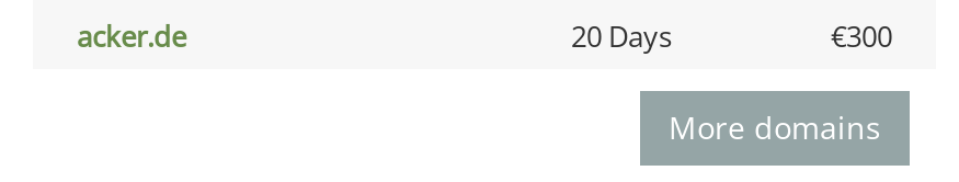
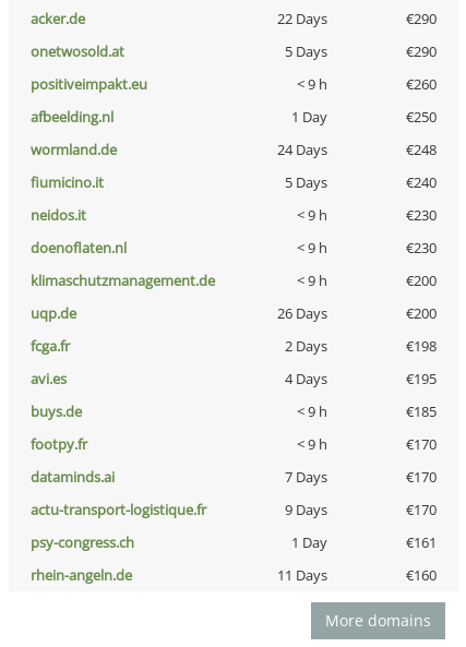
[571,16,892,56] 20 Days | €300 -> [31,9,437,585] 22 Days | €290 | onetwosold.at | 5 Days | €290 | positiveimpakt.eu | < 9 h | €260 | afbeelding.nl | 1 Day | €250 | wormland.de | 24 Days | €248 | fiumicino.it | 5 Days | €240 | neidos.it | < 9 h | €230 | doenoflaten.nl | < 9 h | €230 | klimaschutzmanagement.de | < 9 h | €200 | uqp.de | 26 Days | €200 | fcga.fr | 2 Days | €198 | avi.es | 4 Days | €195 | buys.de | < 9 h | €185 | footpy.fr | < 9 h | €170 | dataminds.ai | 7 Days | €170 | actu-transport-logistique.fr | 9 Days | €170 | psy-congress.ch | 1 Day | €161 | rhein-angeln.de | 11 Days | €160

